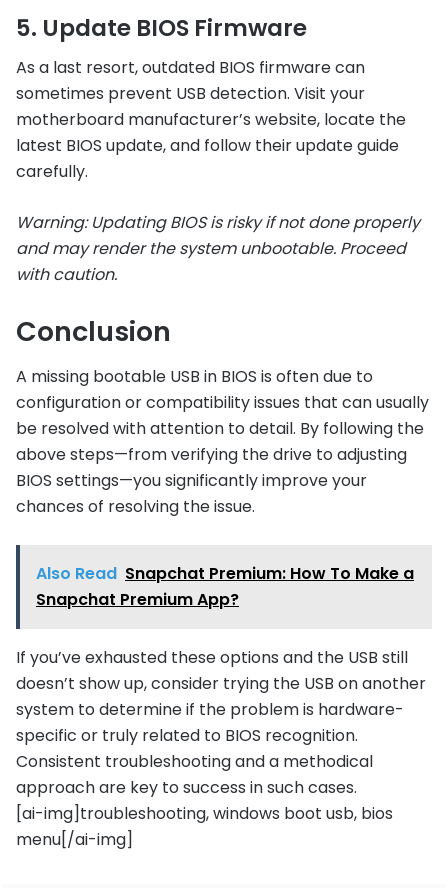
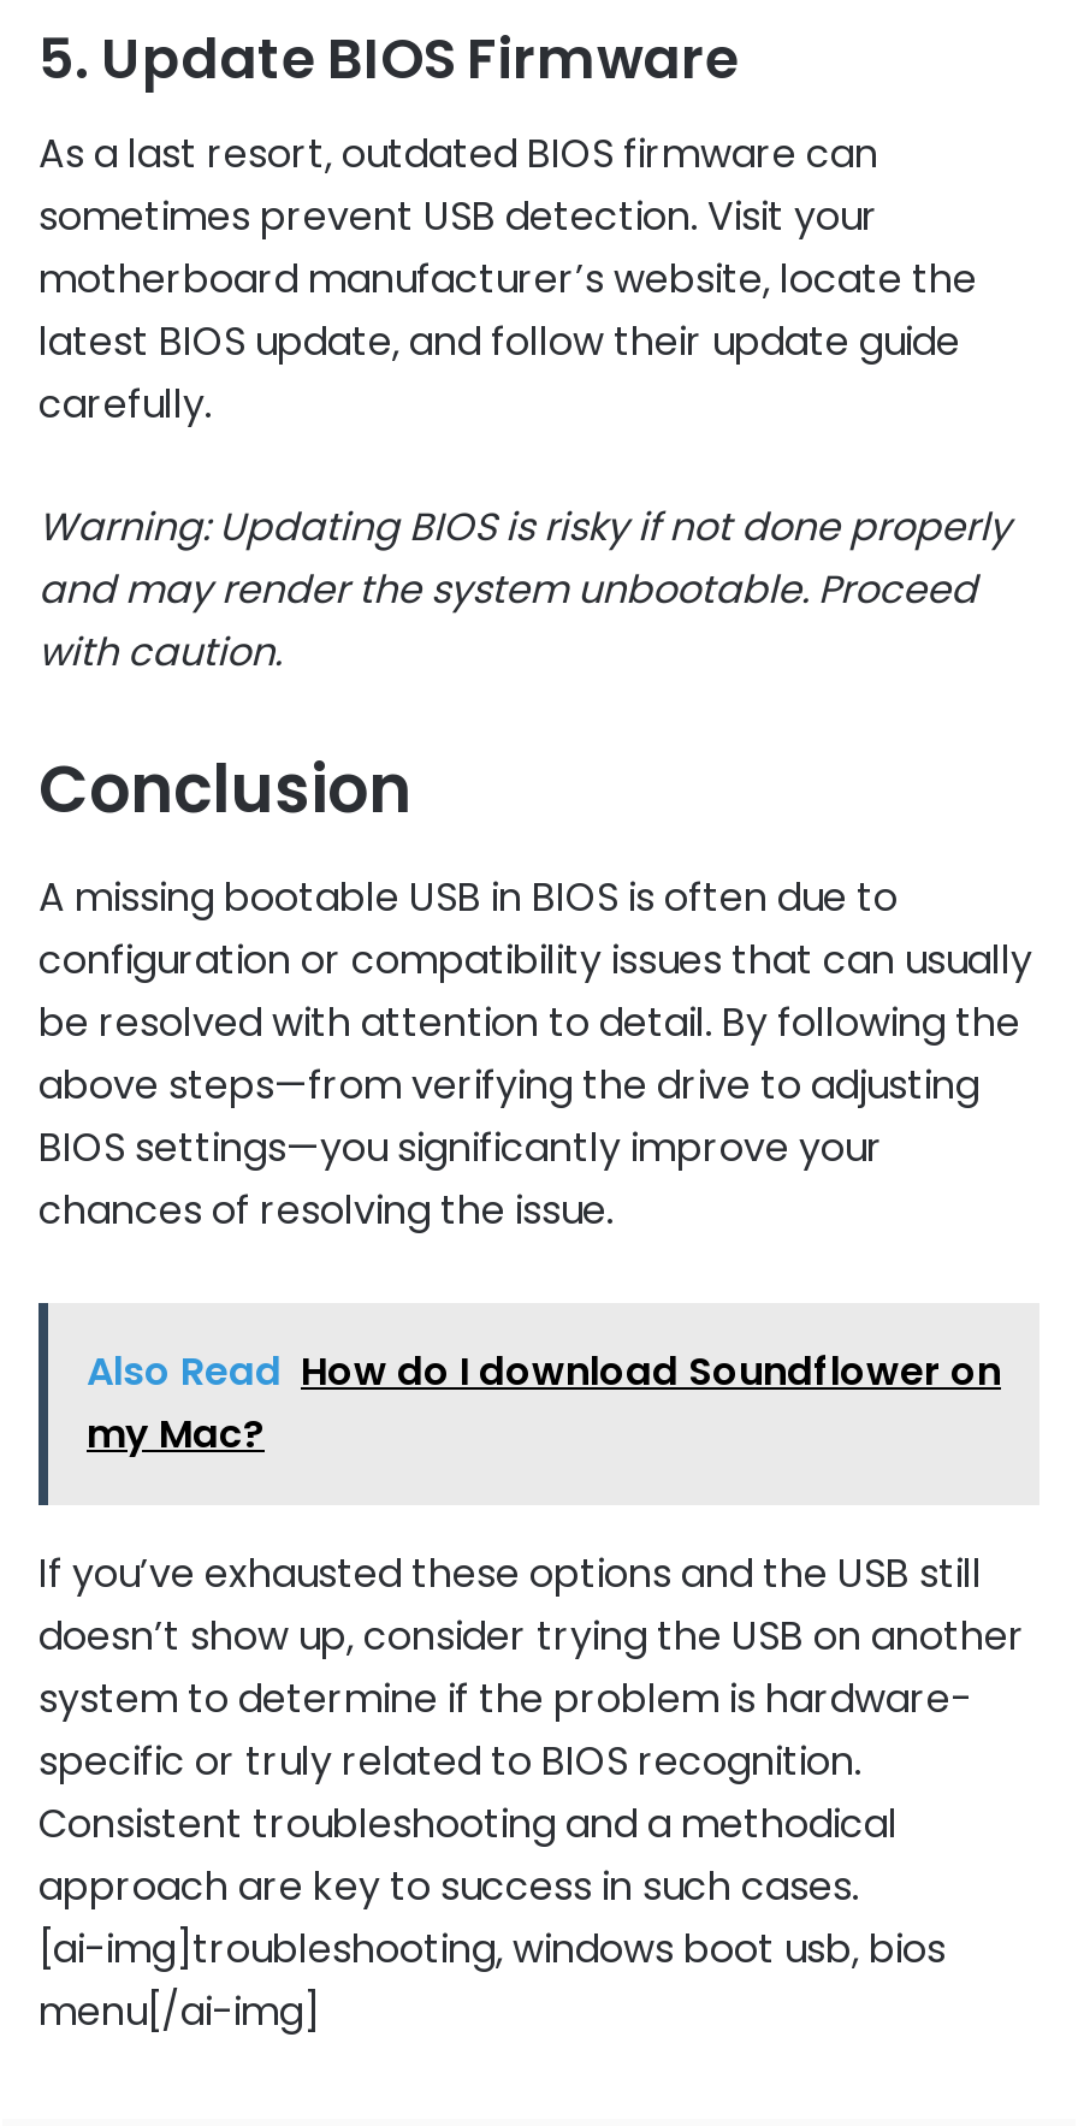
[36,562,414,611] Also Read Snapchat Premium: How To Make a | Snapchat Premium App? -> [87,1343,1001,1461] Also Read How do I download Soundflower on | my Mac?

